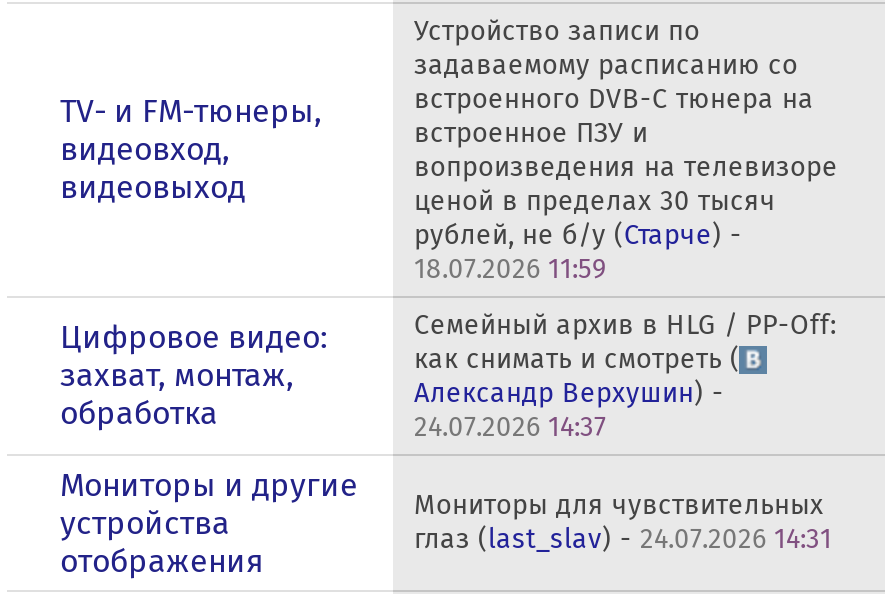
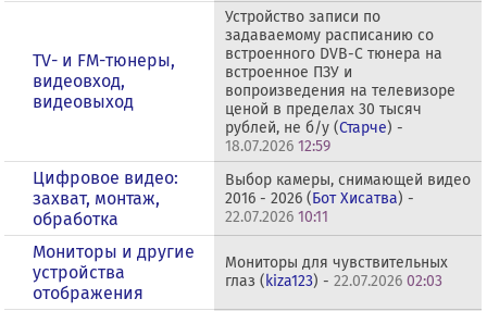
[414,252,606,286] 18.07.2026 11:59 -> [226,137,331,155] 18.07.2026 12:59
[414,308,836,444] Семейный архив в HLG / PP-Off: | как снимать и смотреть ( | Александр Верхушин) - | 24.07.2026 14:37 -> [226,171,471,226] Выбор камеры, снимающей видео | 2016 - 2026 (Бот Хисатва) - | 22.07.2026 10:11
[414,522,832,556] глаз (last_slav) - 24.07.2026 14:31 -> [226,272,443,290] глаз (kiza123) - 22.07.2026 02:03

